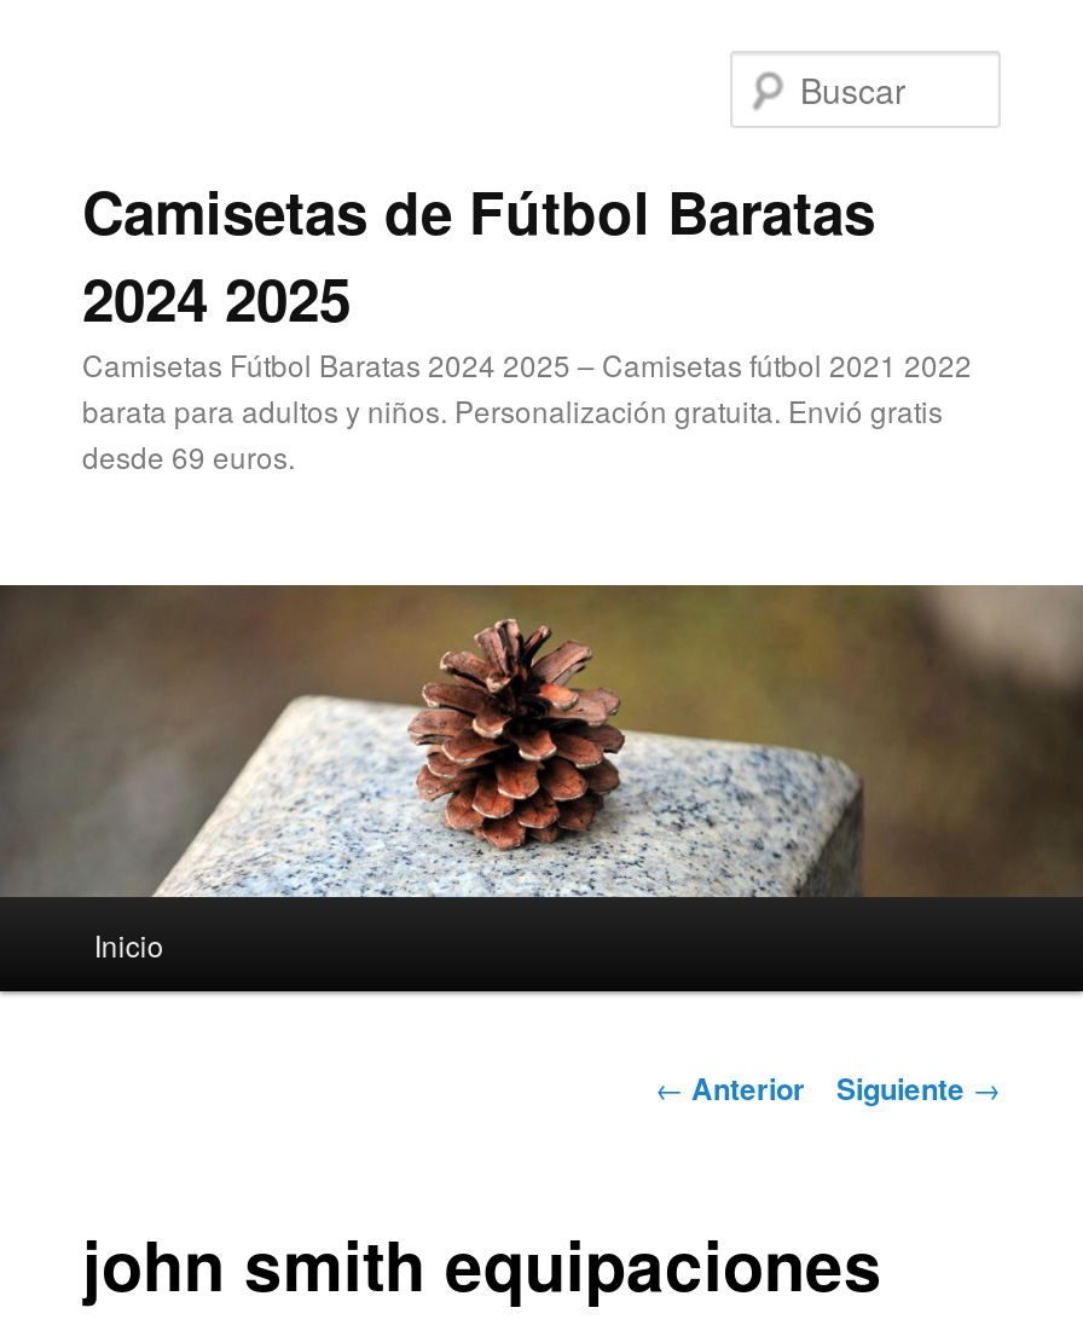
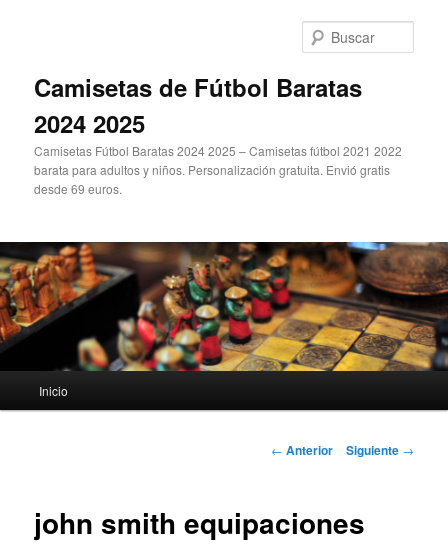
[7,583,1076,899] [image] -> [3,241,445,372] [image]

